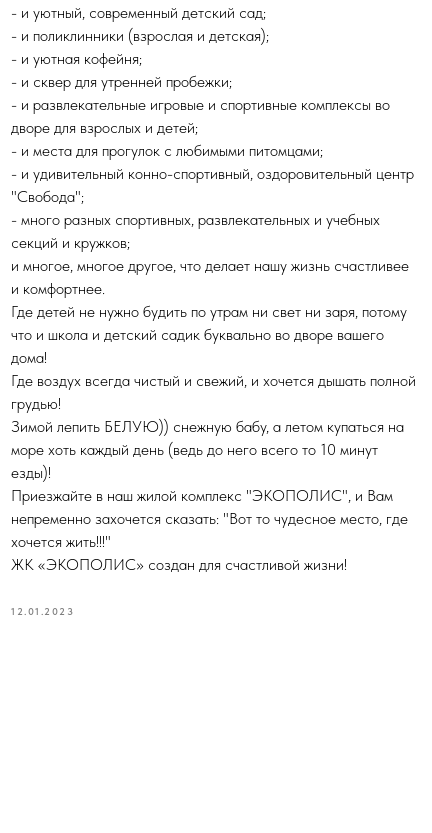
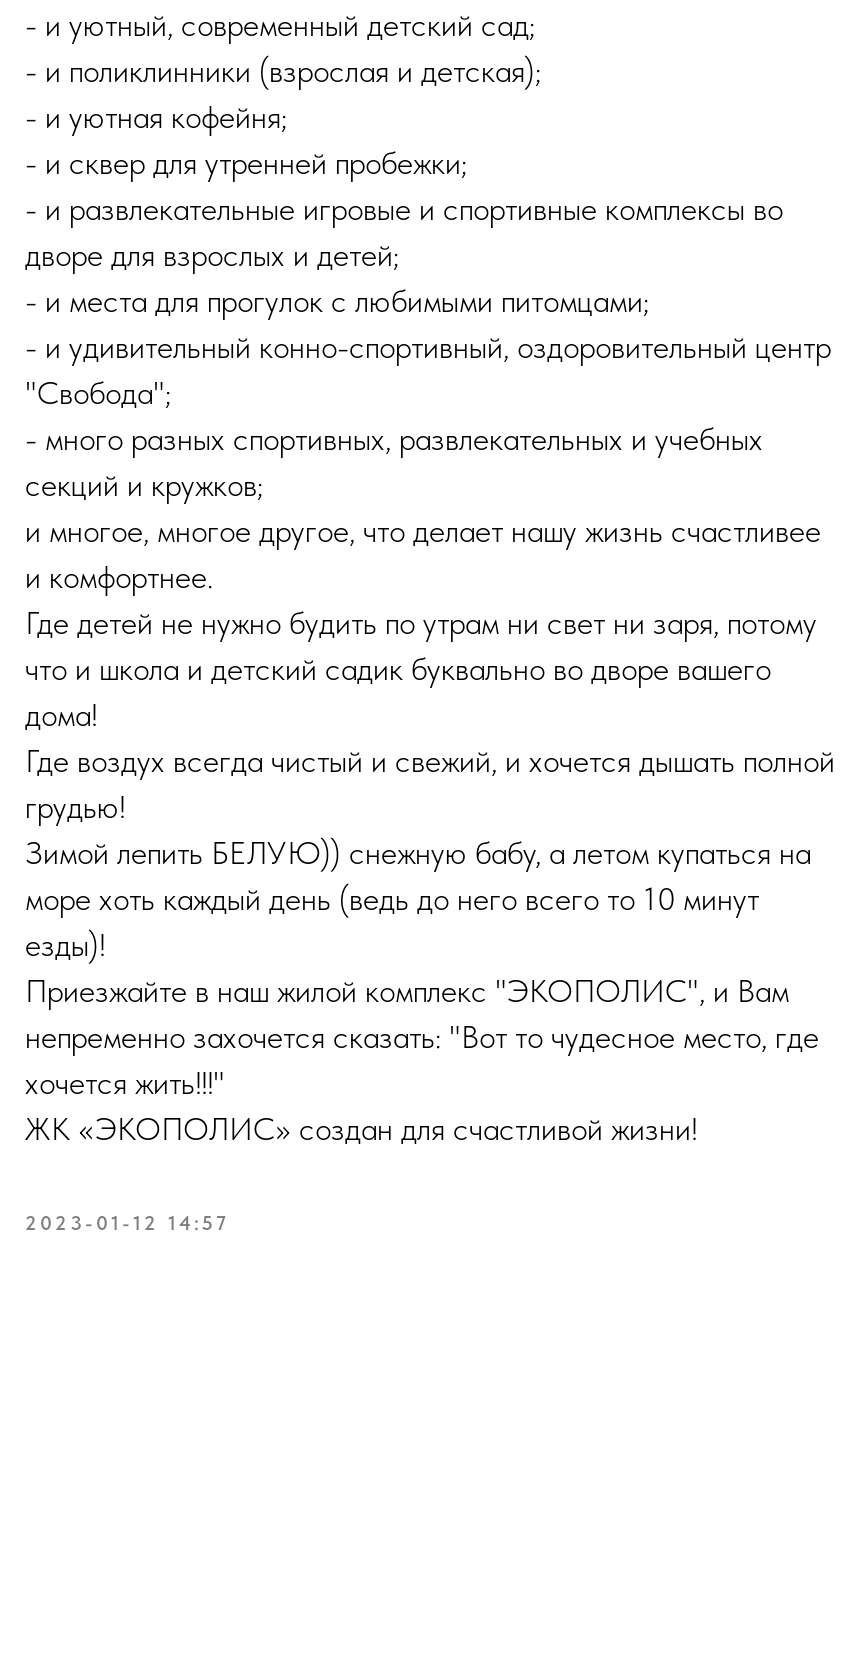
[11,604,74,616] 12.01.2023 -> [25,1209,229,1233] 2023-01-12 14:57

